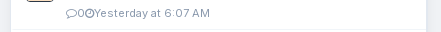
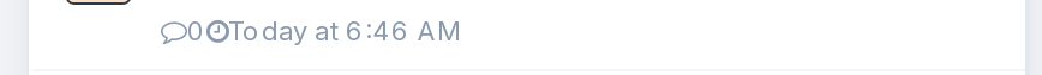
[94,6,210,20] Yesterday at 6:07 AM -> [228,14,461,48] Today at 6:46 AM

